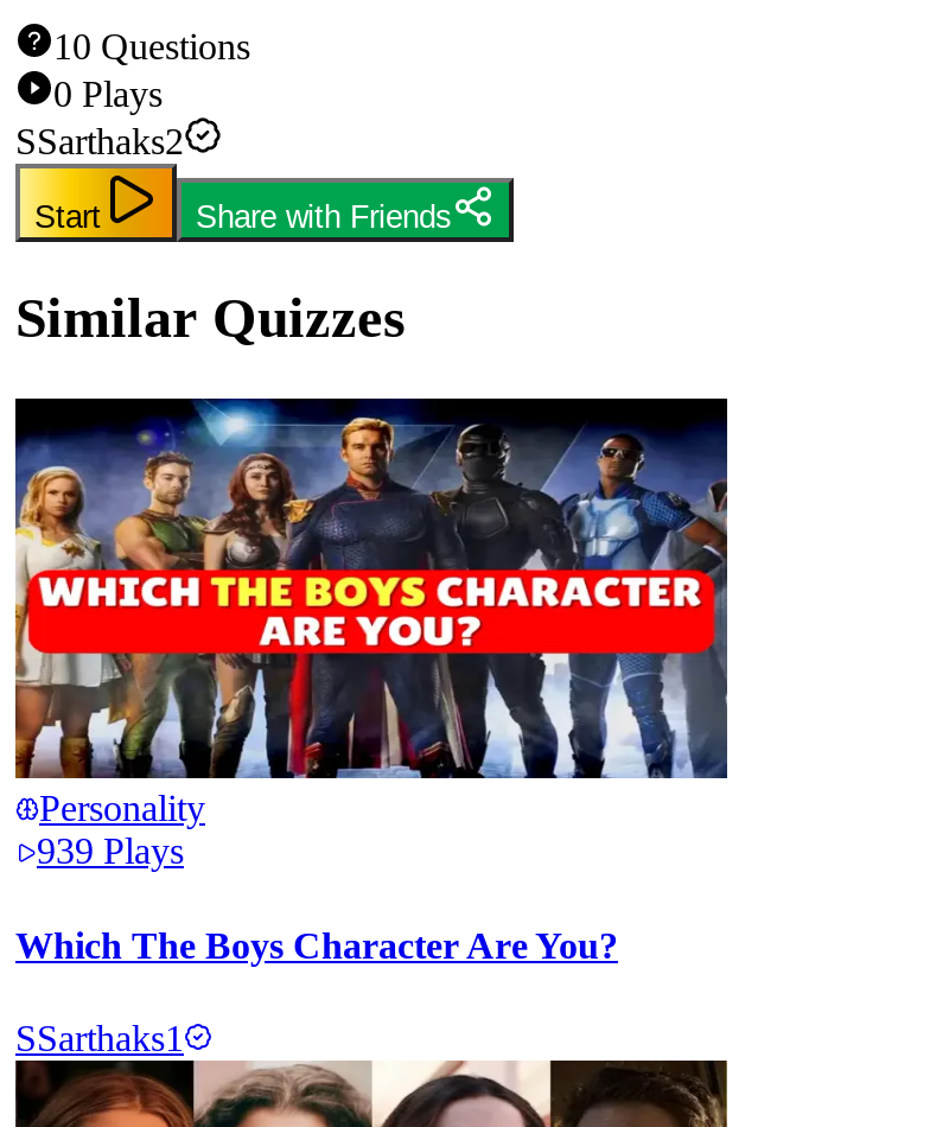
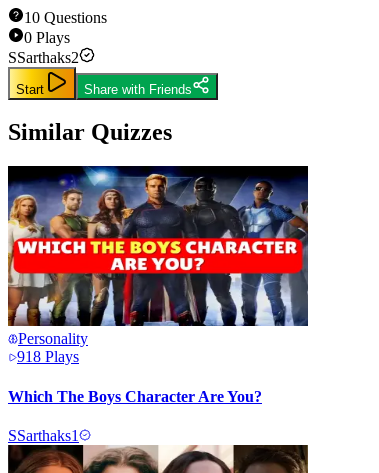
[37,831,184,871] 939 Plays -> [17,348,79,365] 918 Plays

